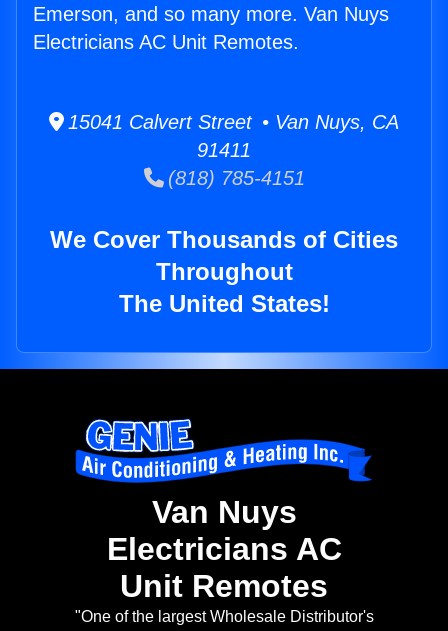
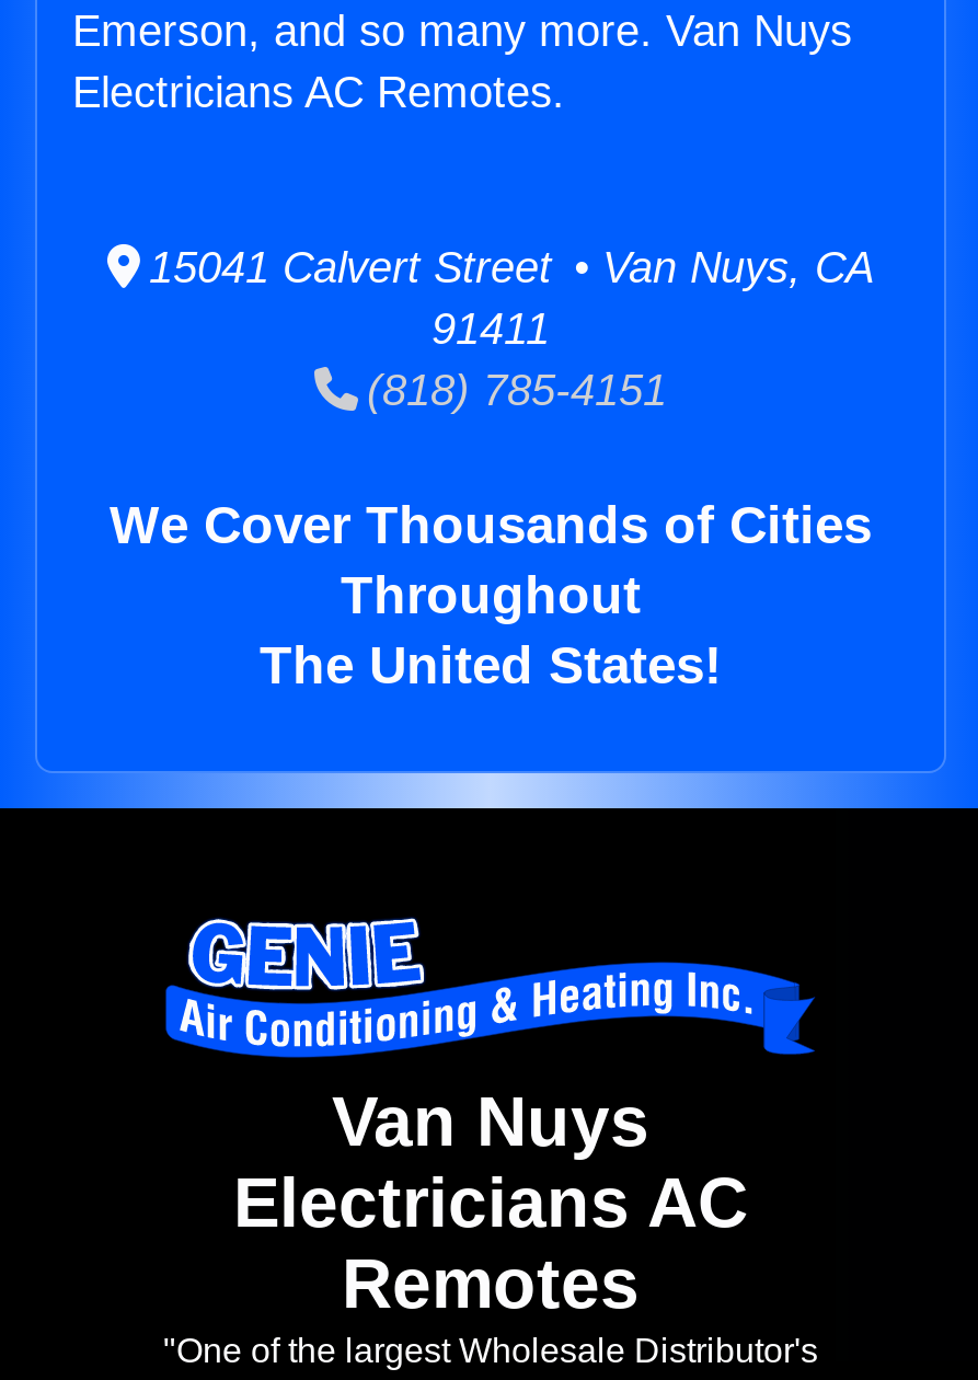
[33,31,299,53] Electricians AC Unit Remotes. -> [72,68,565,116] Electricians AC Remotes.
[120,568,328,604] Unit Remotes -> [342,1245,640,1324] Remotes

